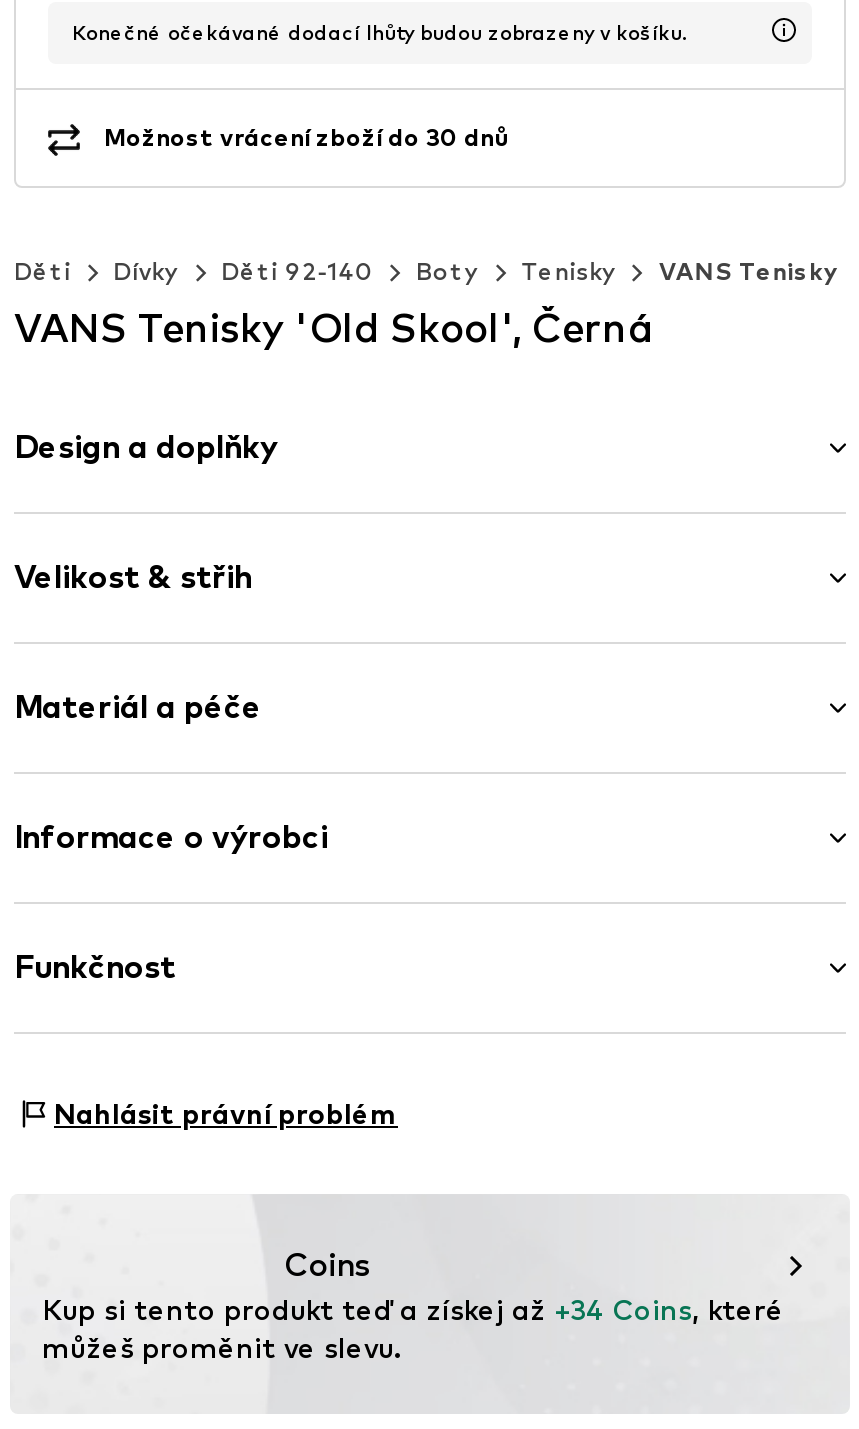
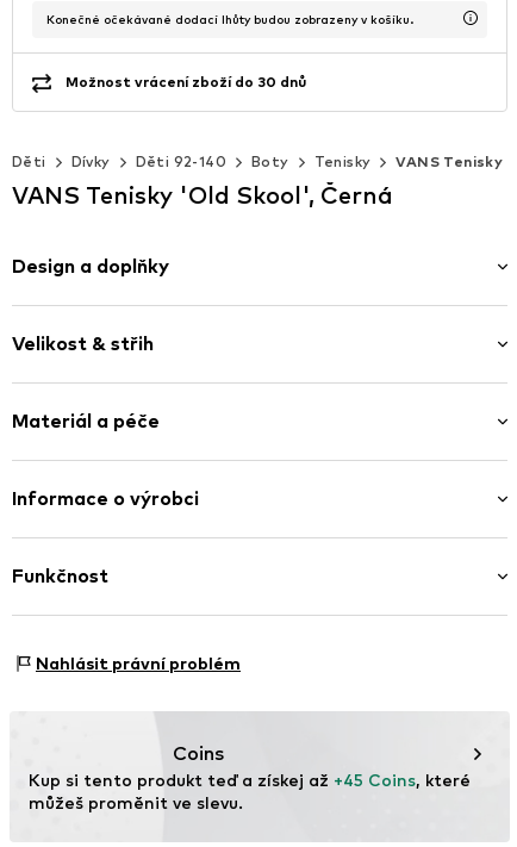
[42,1291,784,1325] Kup si tento produkt teď a získej až +34 Coins, které -> [29,769,471,789] Kup si tento produkt teď a získej až +45 Coins, které

